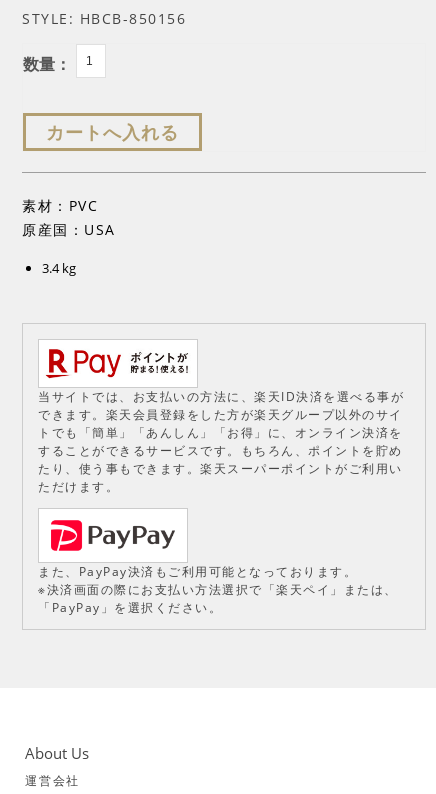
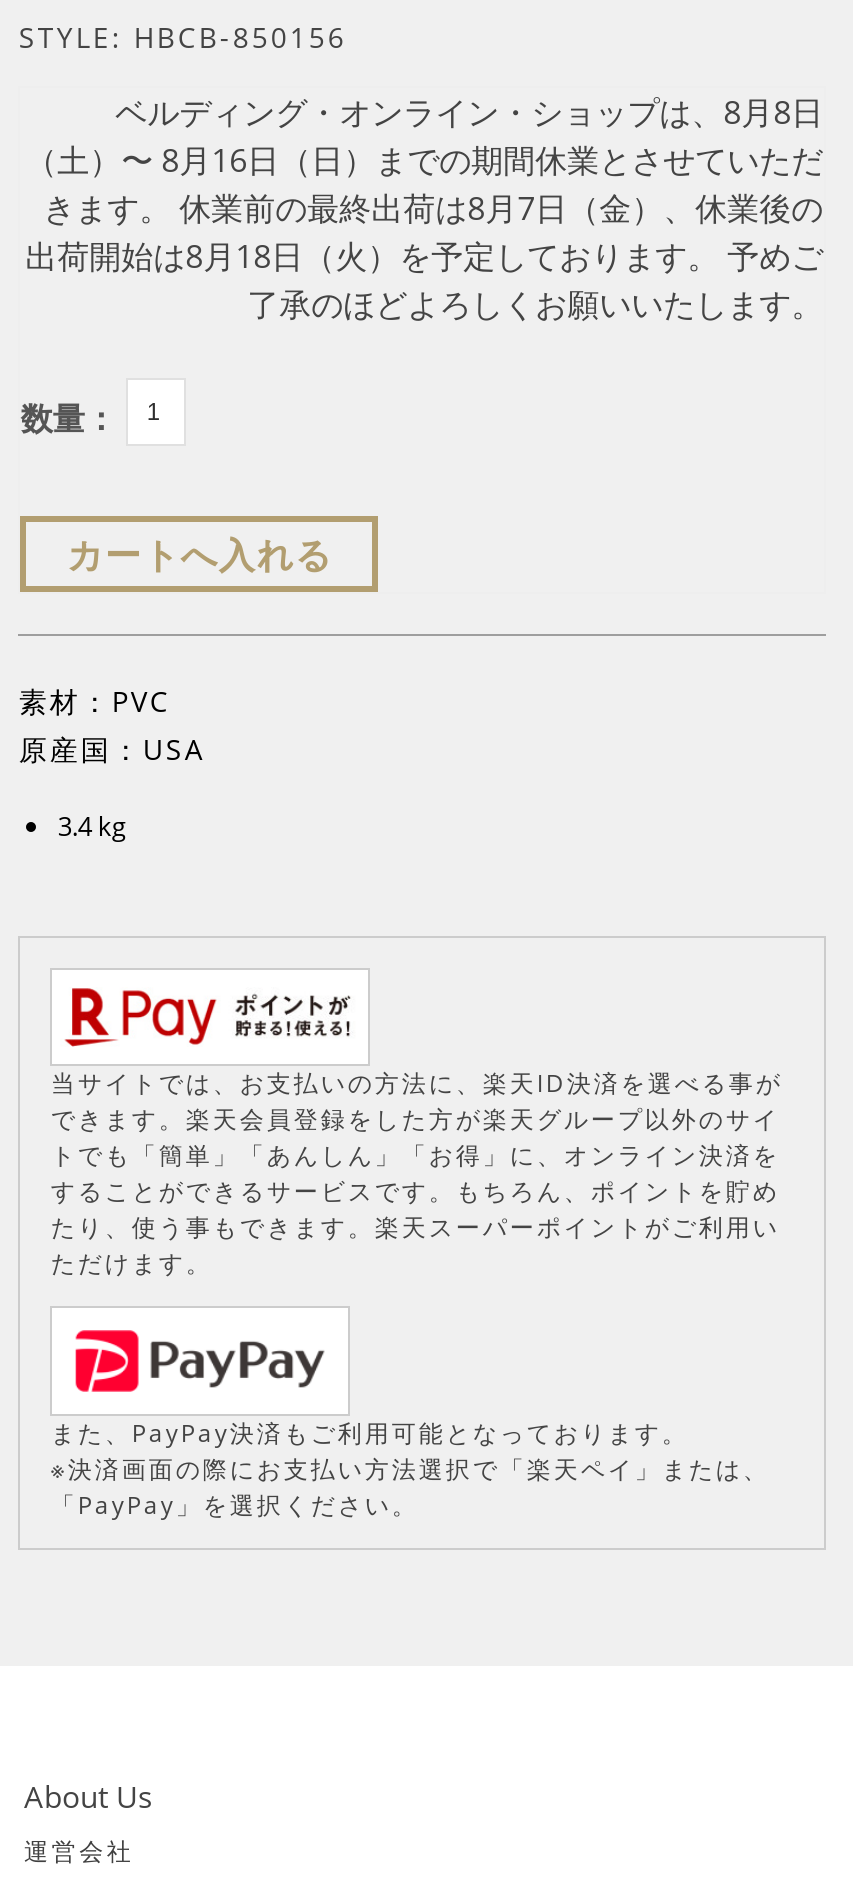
none -> [25,91,823,327] ベルディング・オンライン・ショップは、8月8日 | （土）〜 8月16日（日）までの期間休業とさせていただ | きます。 休業前の最終出荷は8月7日（金）、休業後の | 出荷開始は8月18日（火）を予定しております。 予めご | 了承のほどよろしくお願いいたします。

